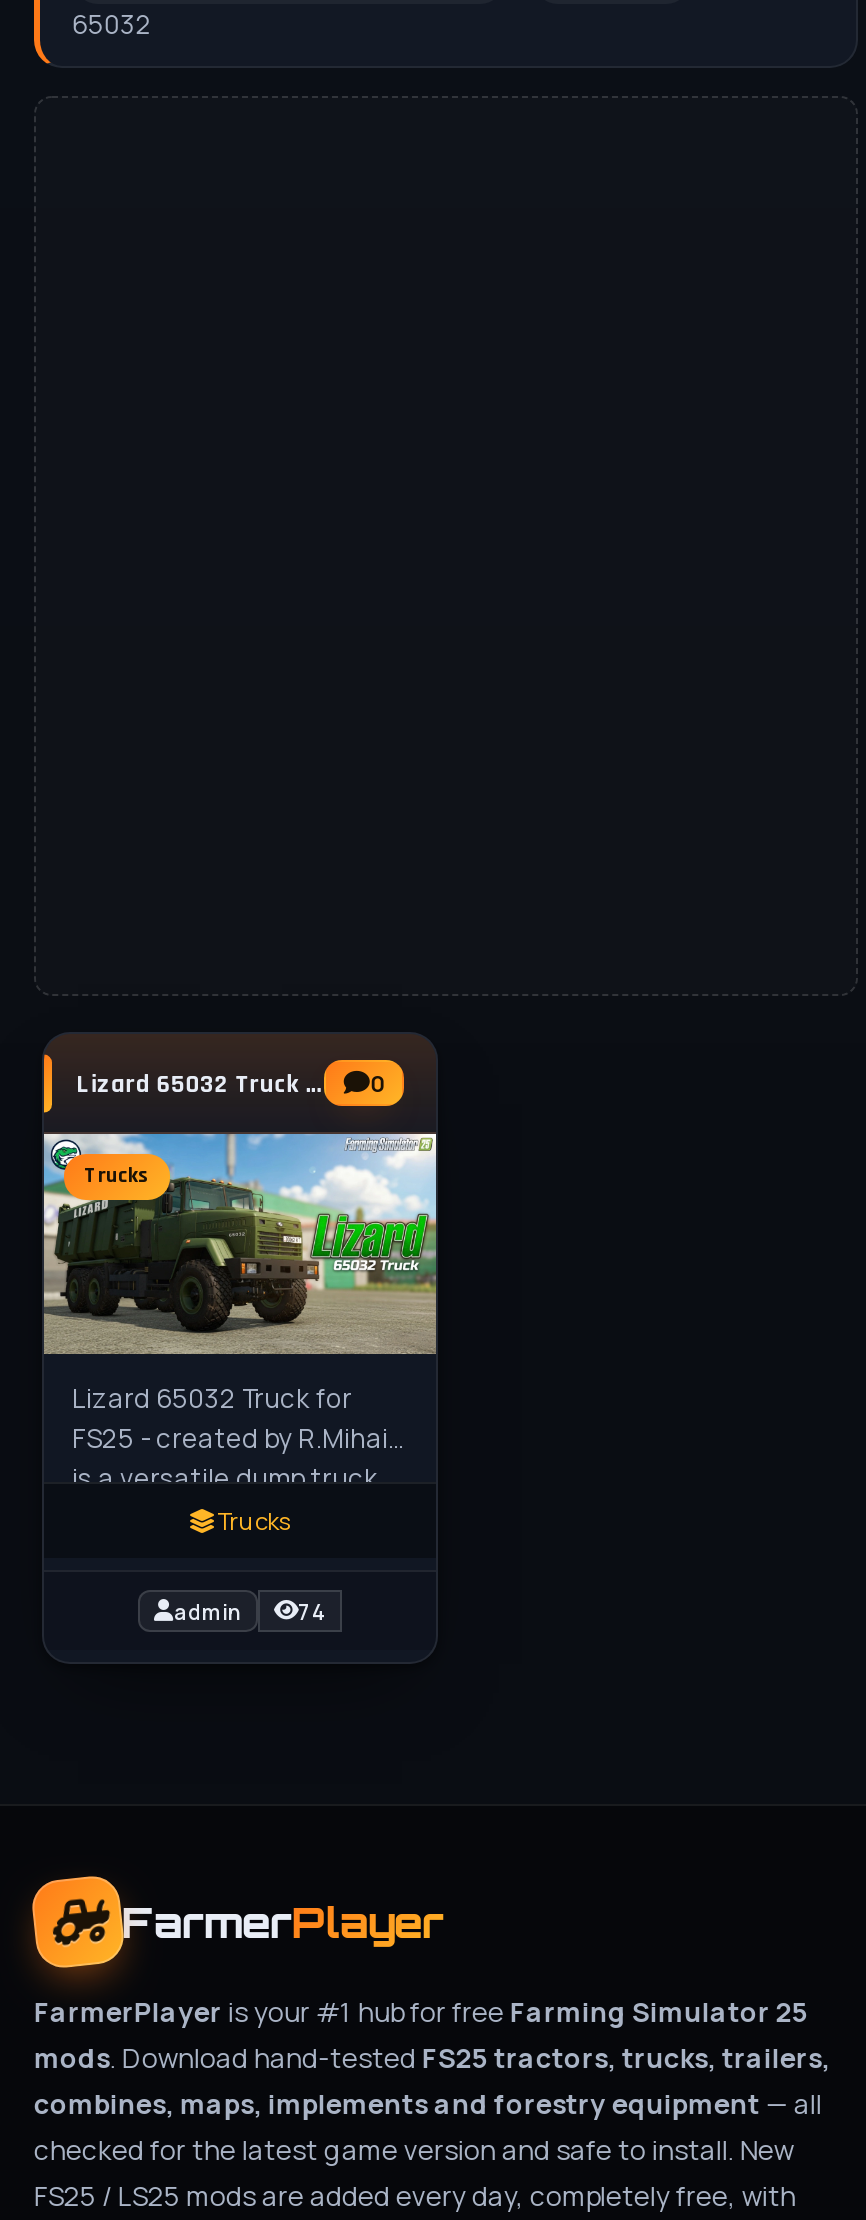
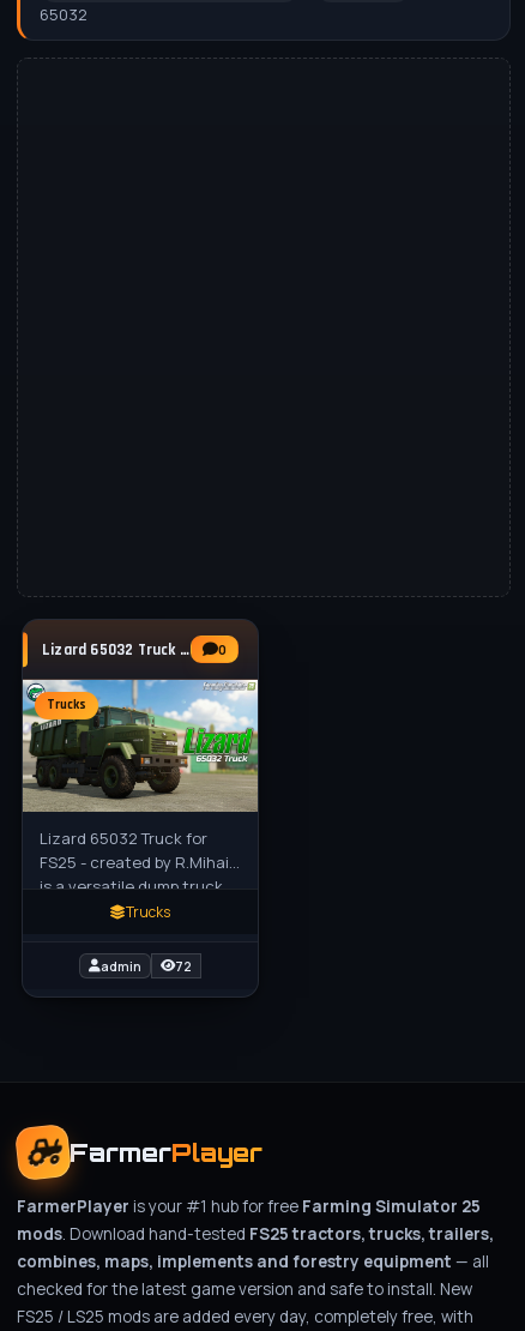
[298,1597,326,1625] 74 -> [175,958,192,974] 72

